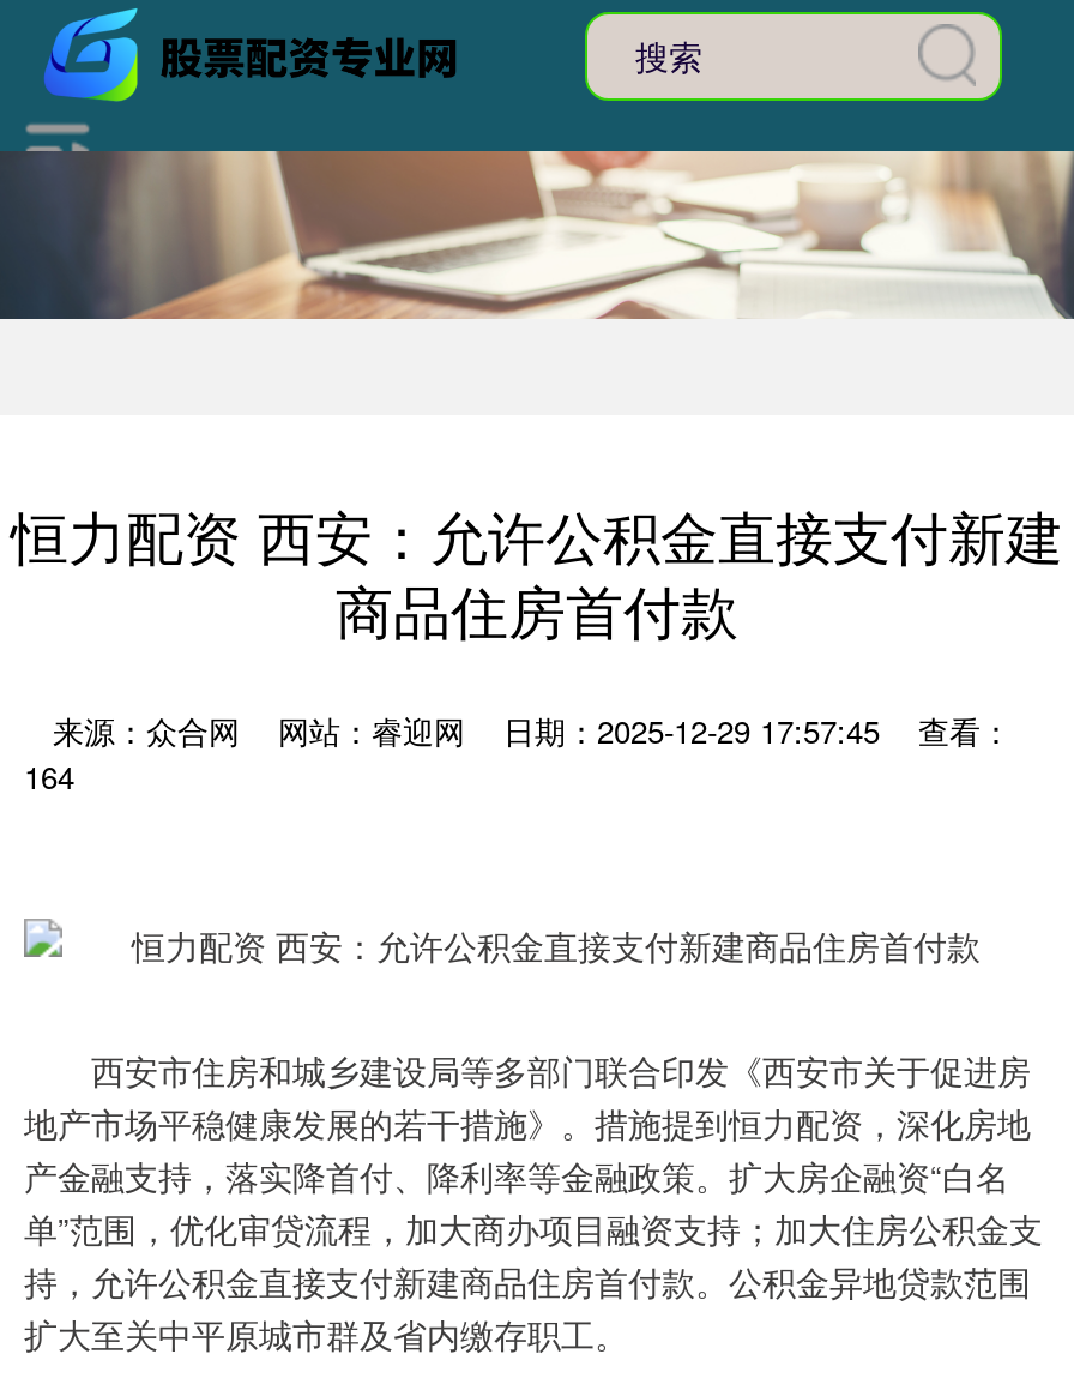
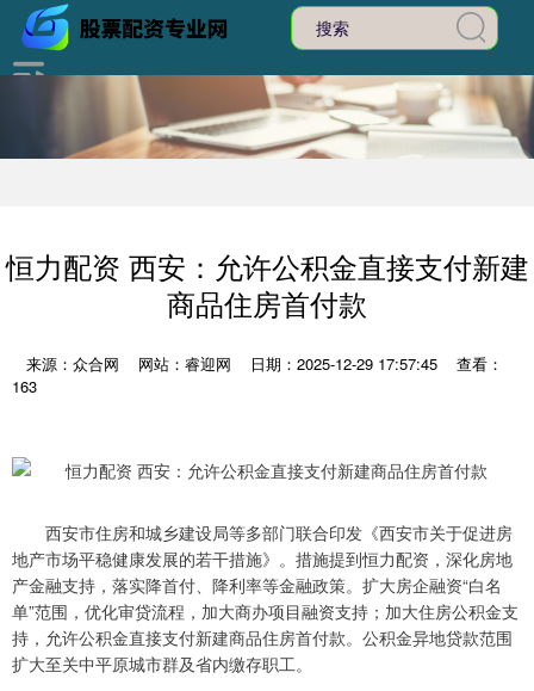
[24,753,74,799] 164 -> [12,375,37,397] 163

